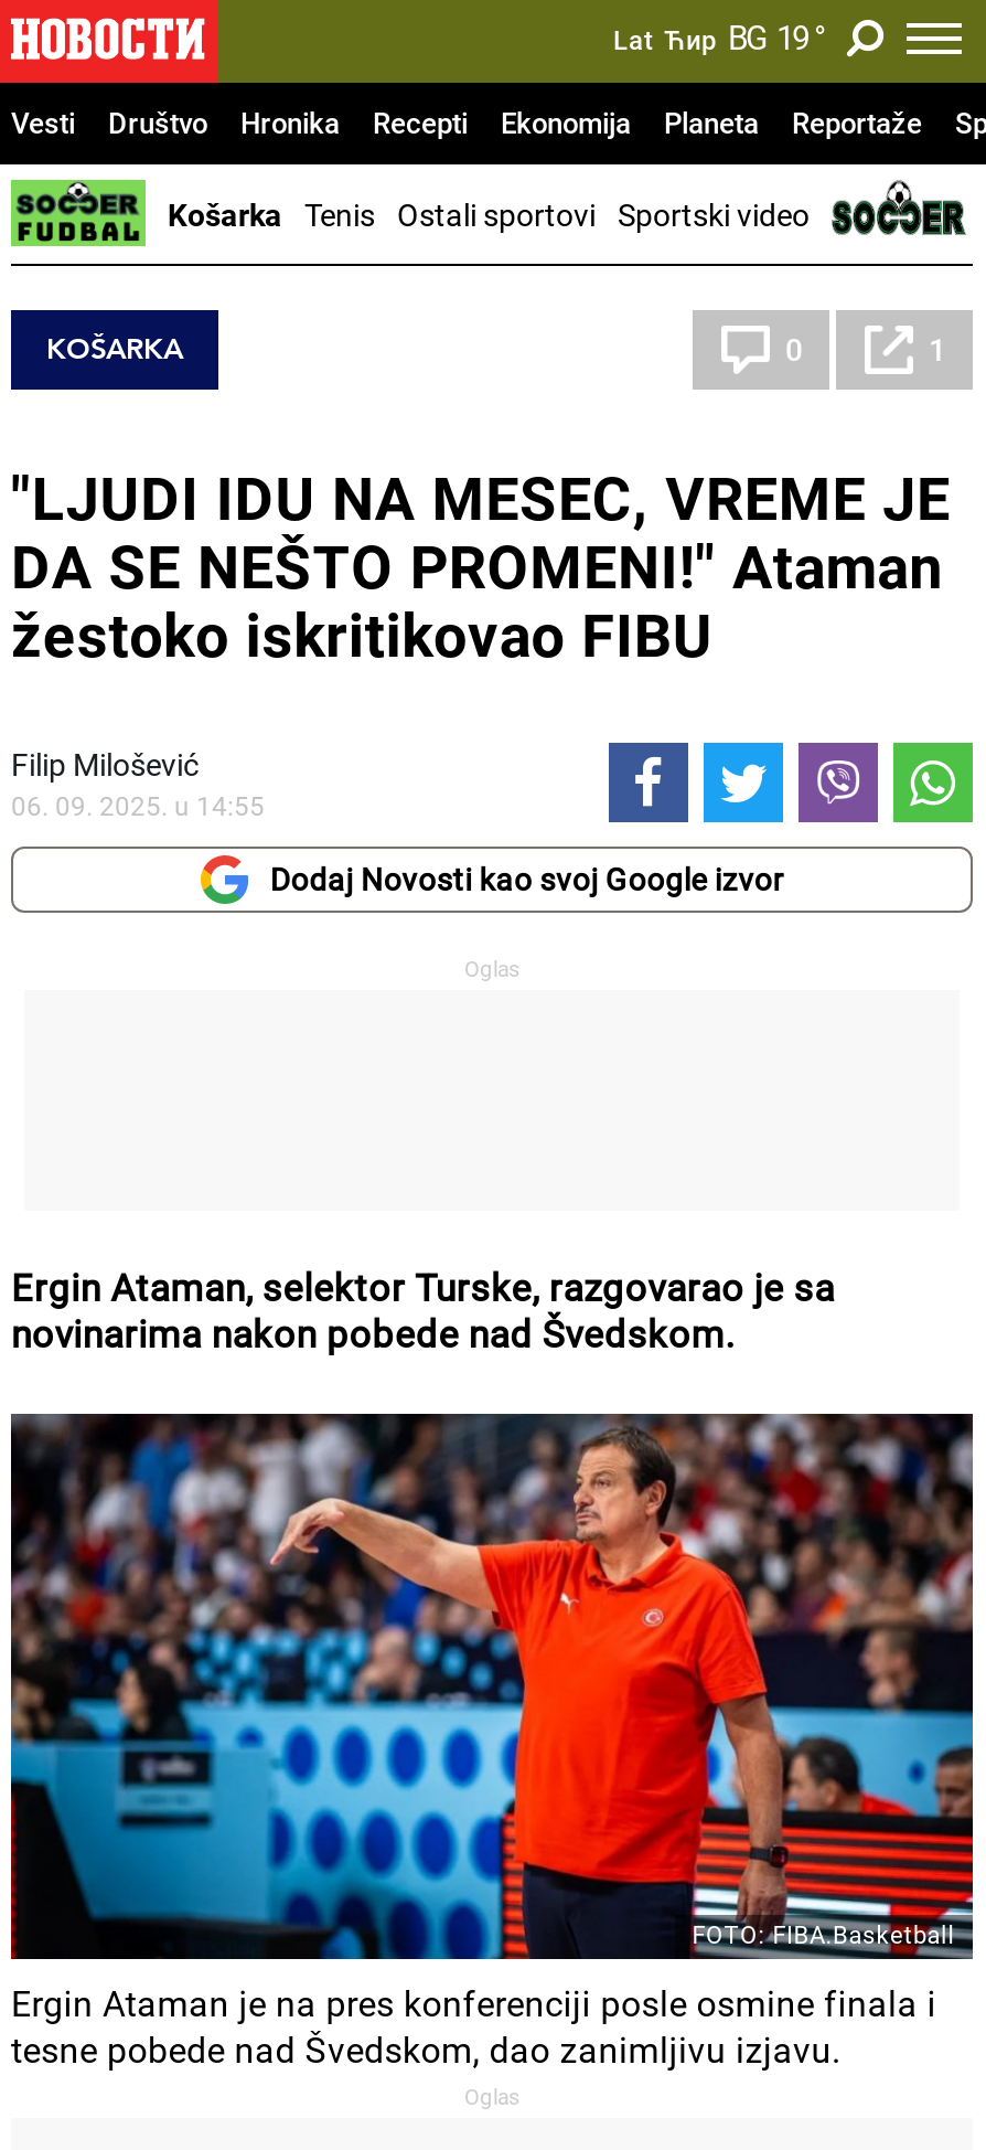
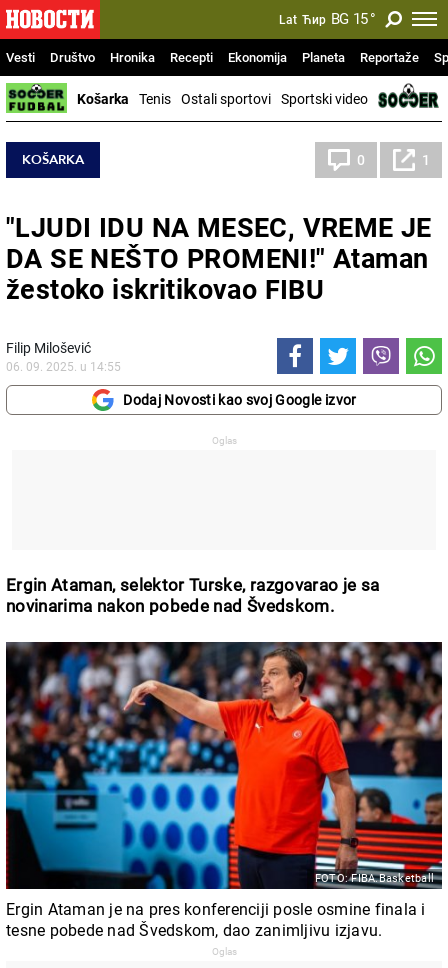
[613,19,825,59] Lat Ћир BG 19 ° -> [279,10,375,28] Lat Ћир BG 15 °

